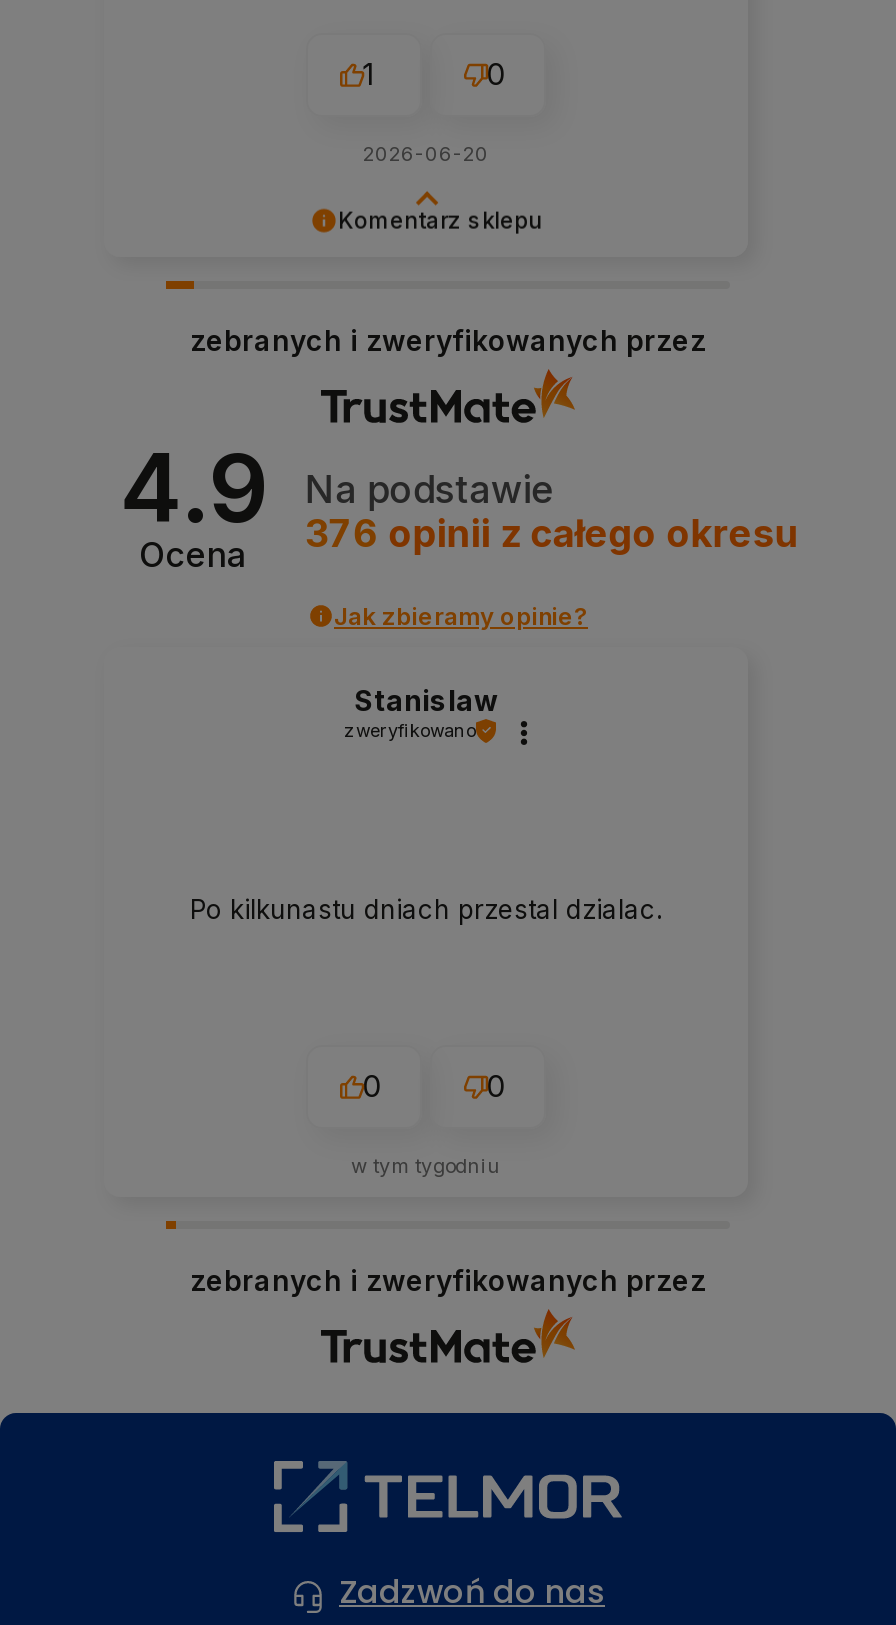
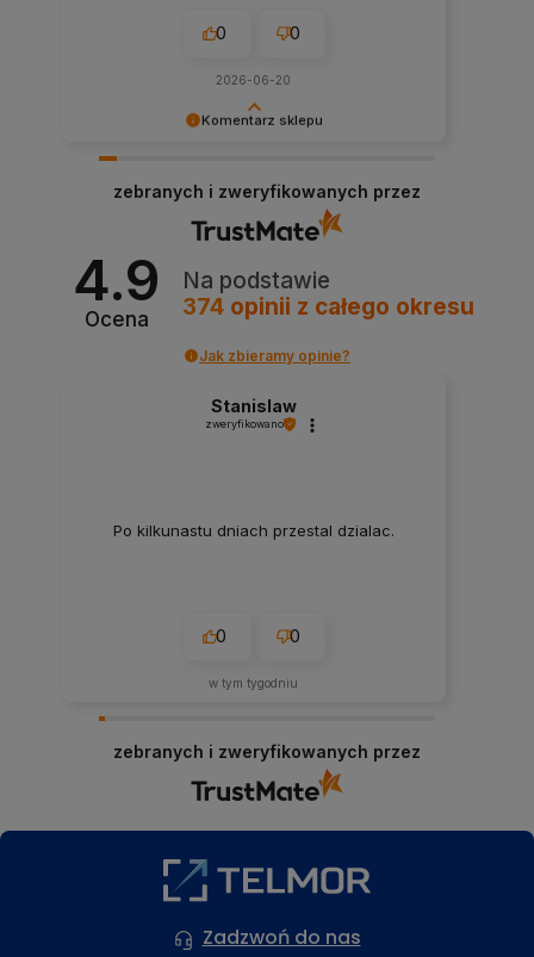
[362,55,372,93] 1 -> [216,21,226,44] 0
[305,512,799,558] 376 opinii z całego okresu -> [183,294,475,321] 374 opinii z całego okresu

